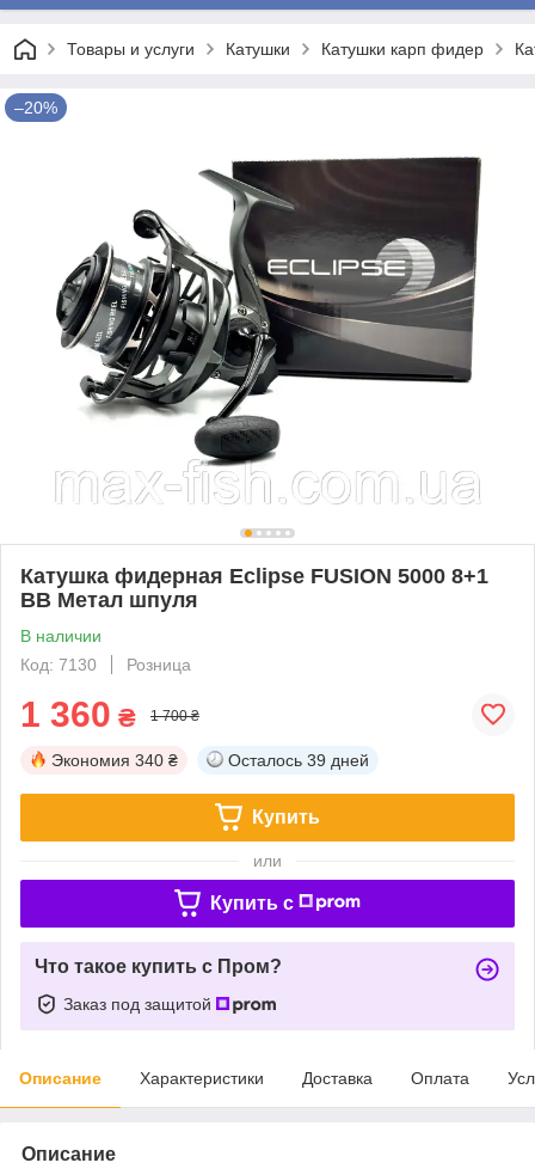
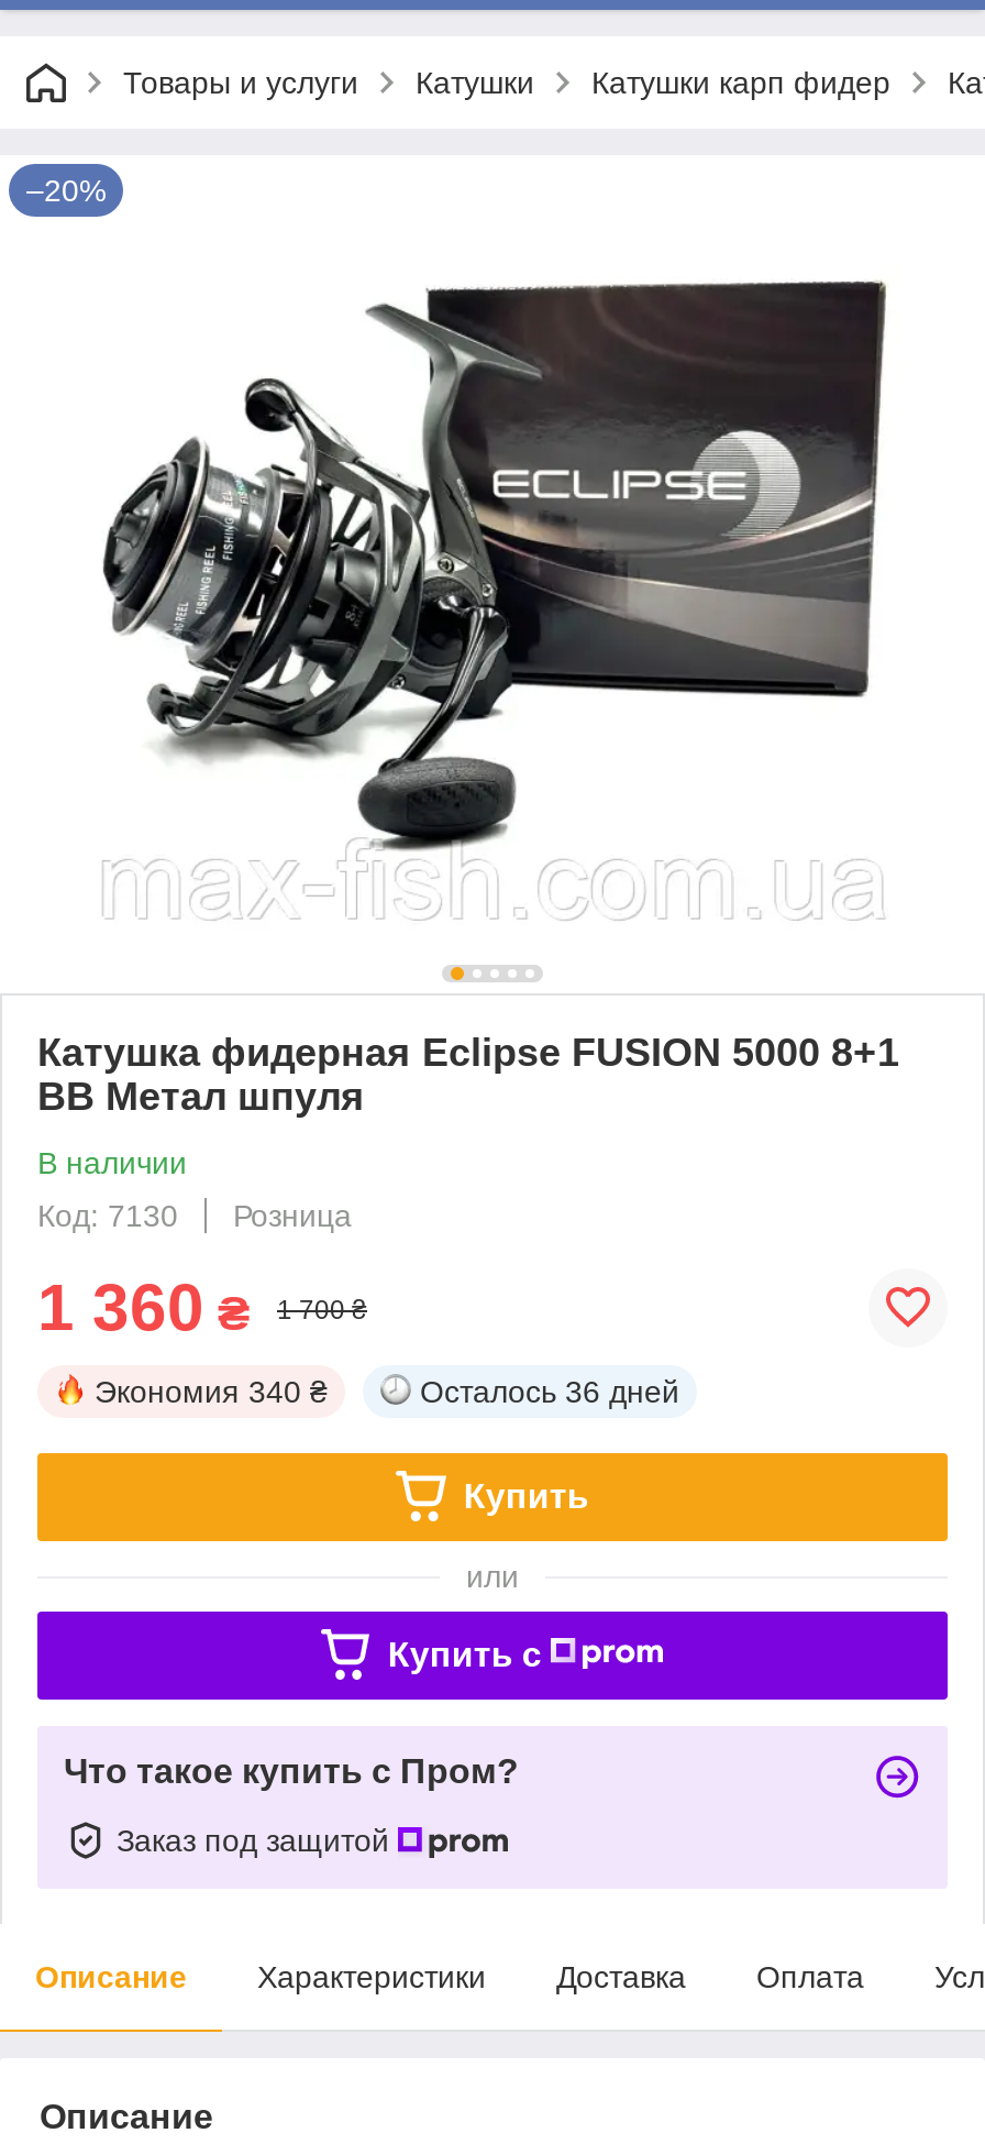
[228,750,369,770] Осталось 39 дней -> [420,1374,679,1409] Осталось 36 дней

